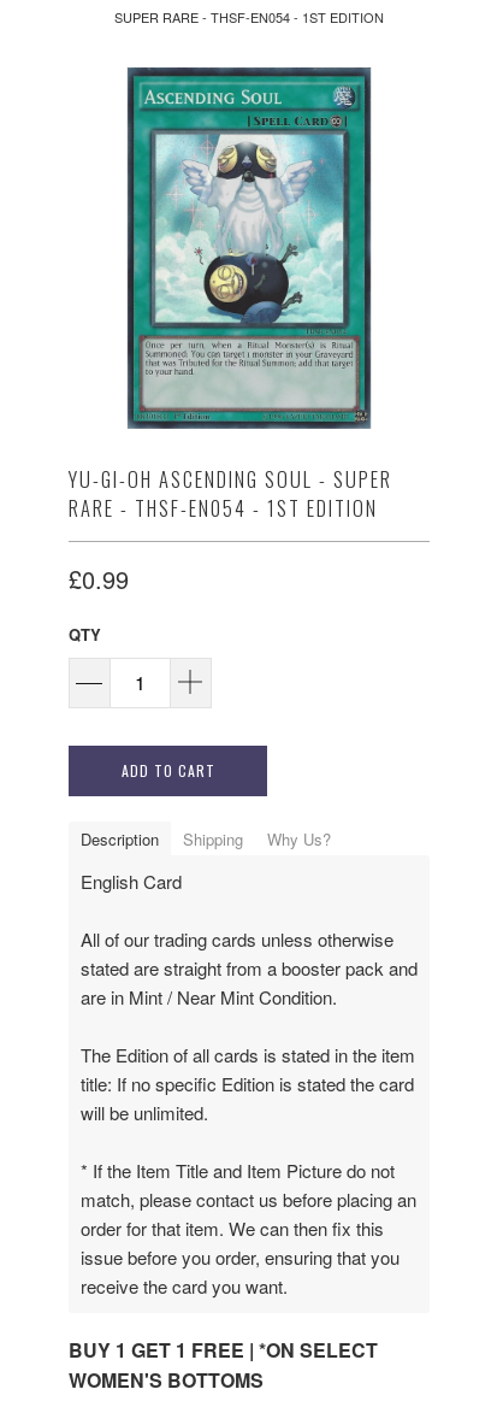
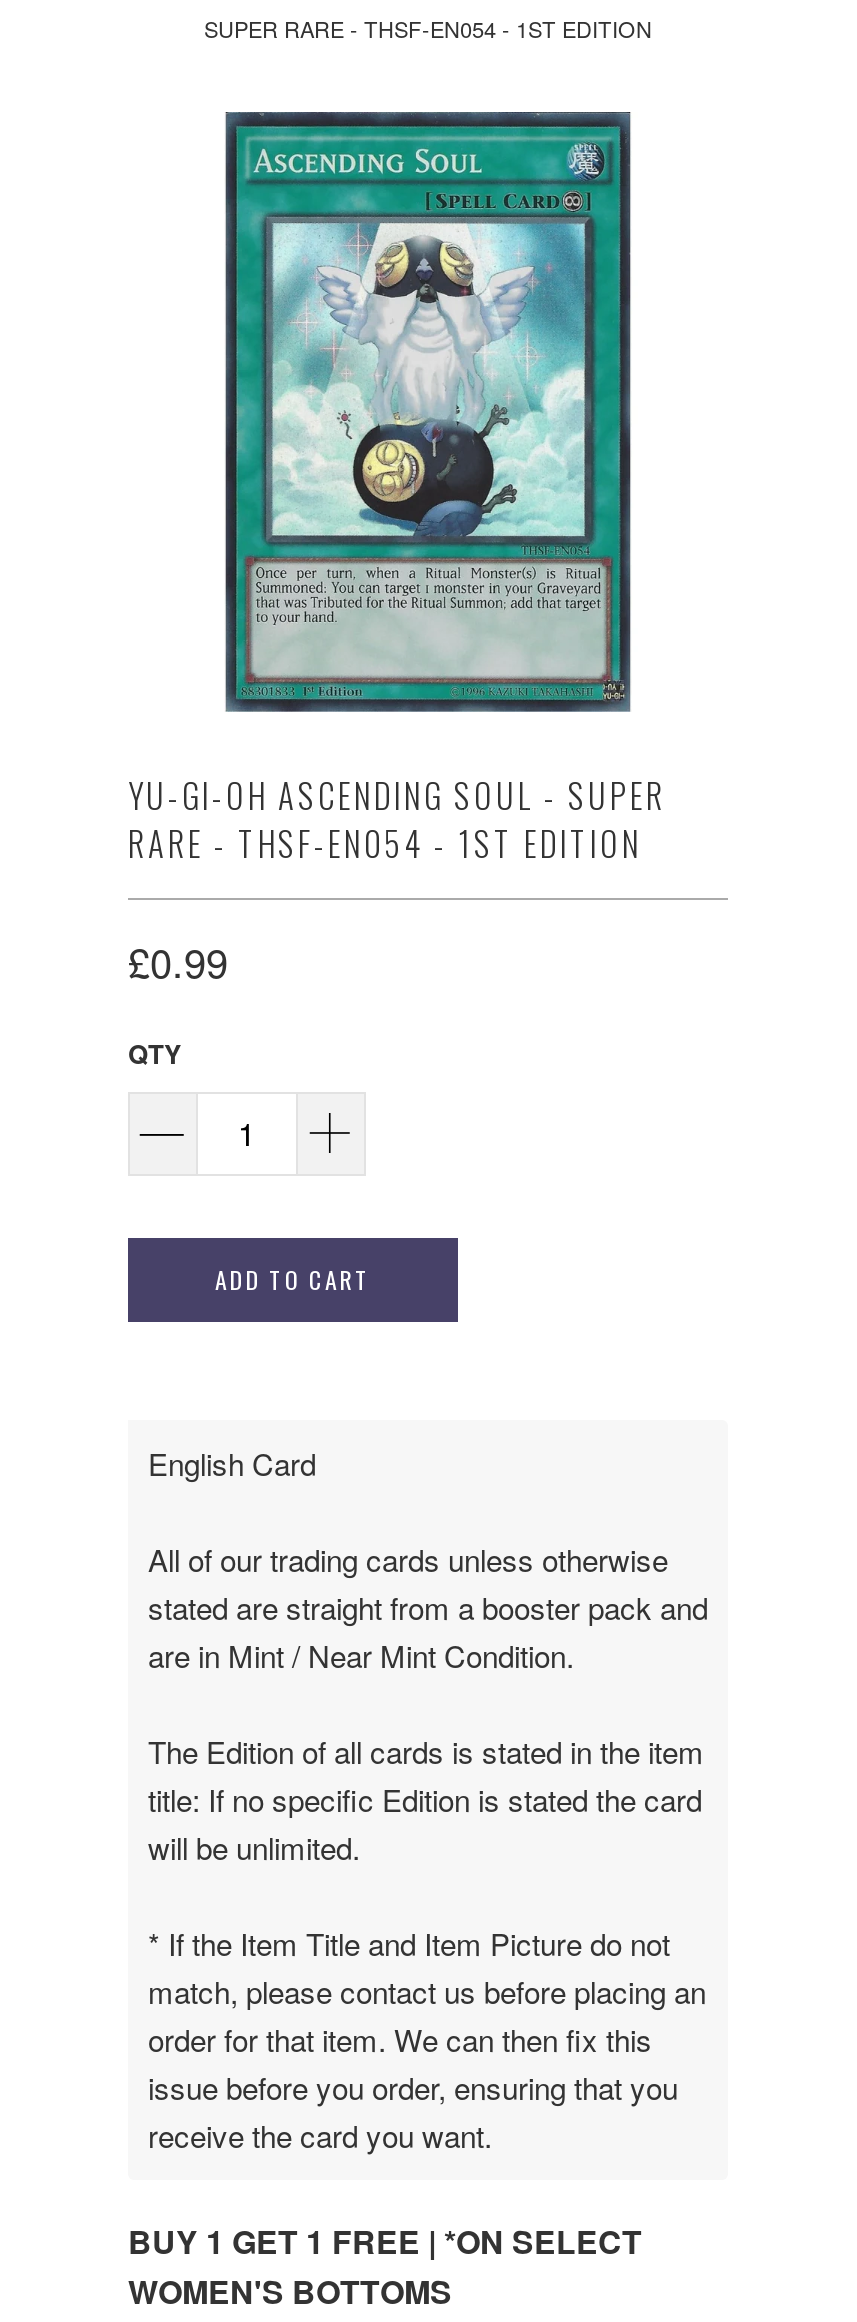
[81,827,331,850] Description | Shipping | Why Us? -> none

